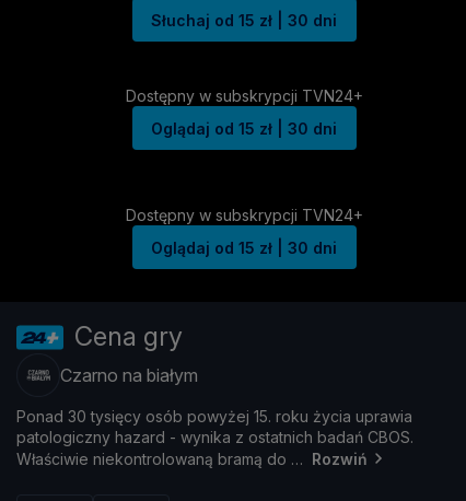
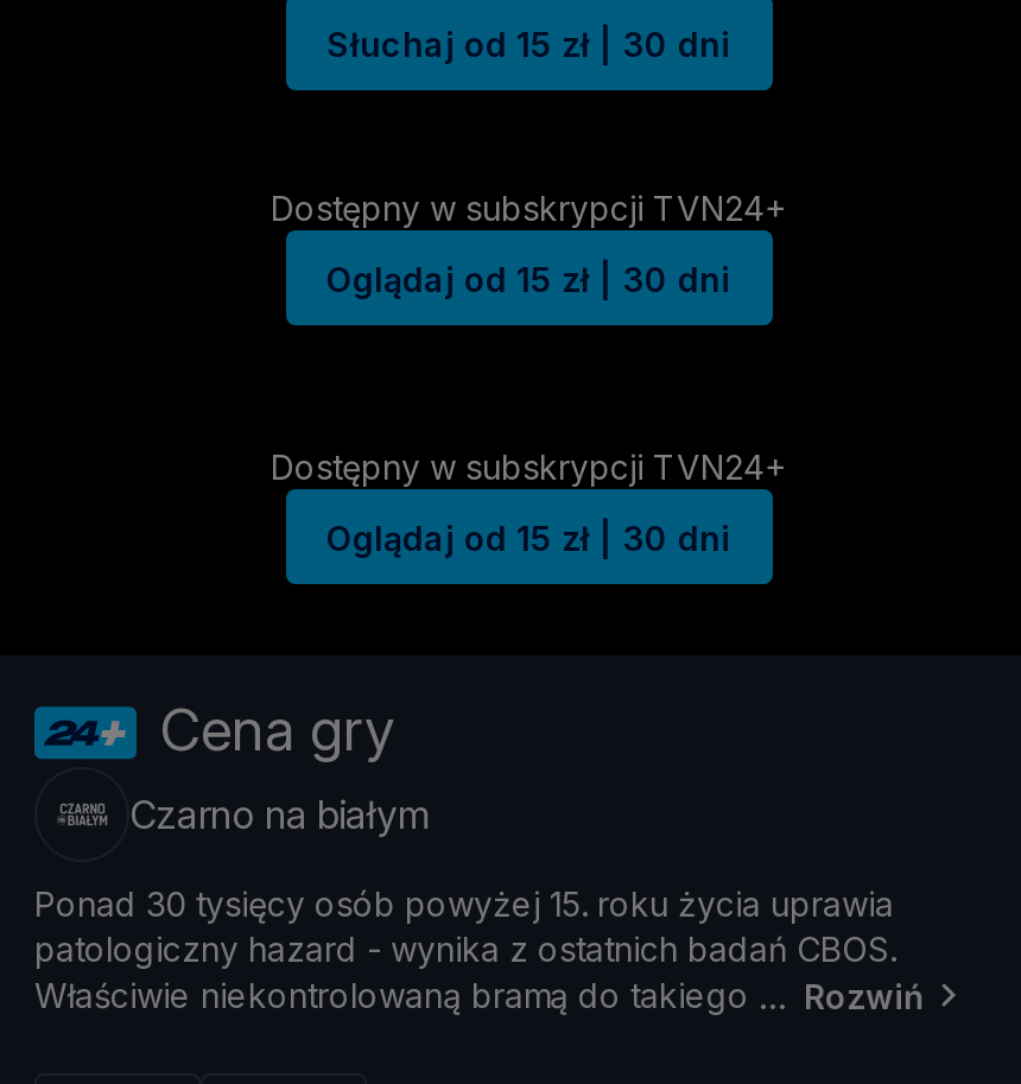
[16,449,291,468] Właściwie niekontrolowaną bramą do -> [34,975,759,1015] Właściwie niekontrolowaną bramą do takiego

